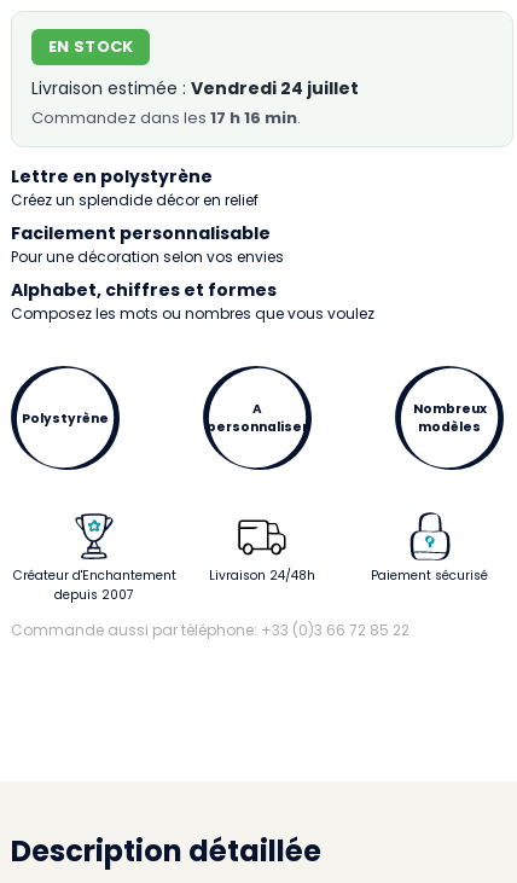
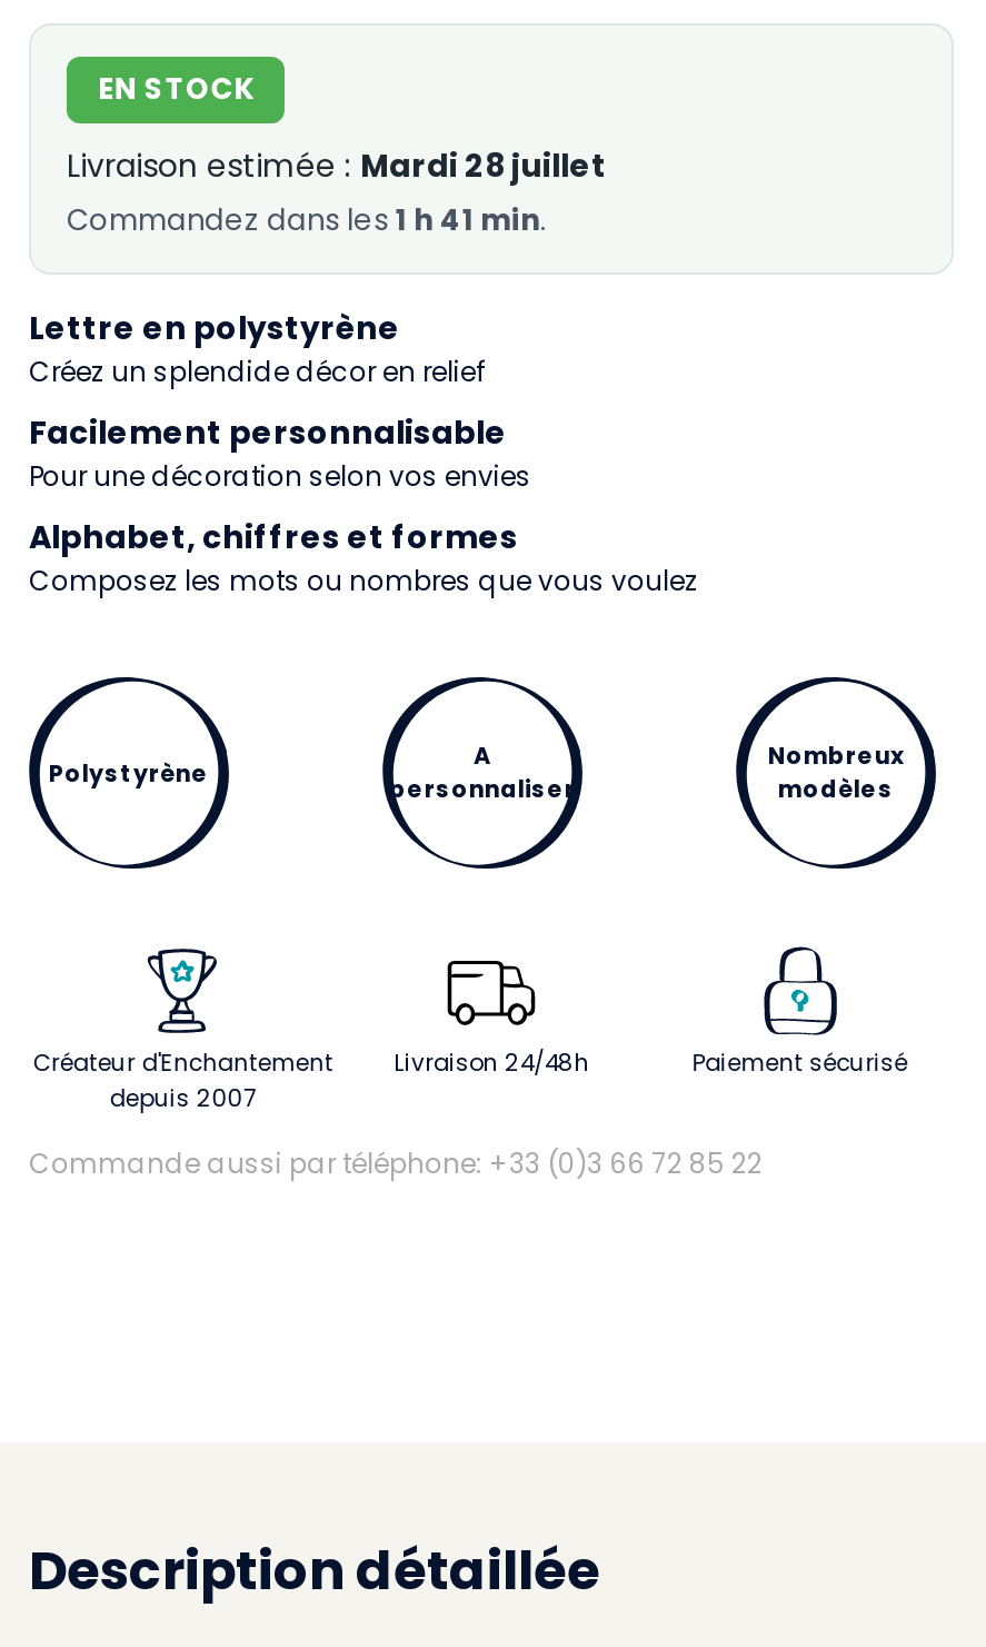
[31,76,359,100] Livraison estimée : Vendredi 24 juillet -> [67,143,607,188] Livraison estimée : Mardi 28 juillet
[31,106,301,129] Commandez dans les 17 h 16 min. -> [67,199,547,241] Commandez dans les 1 h 41 min.

